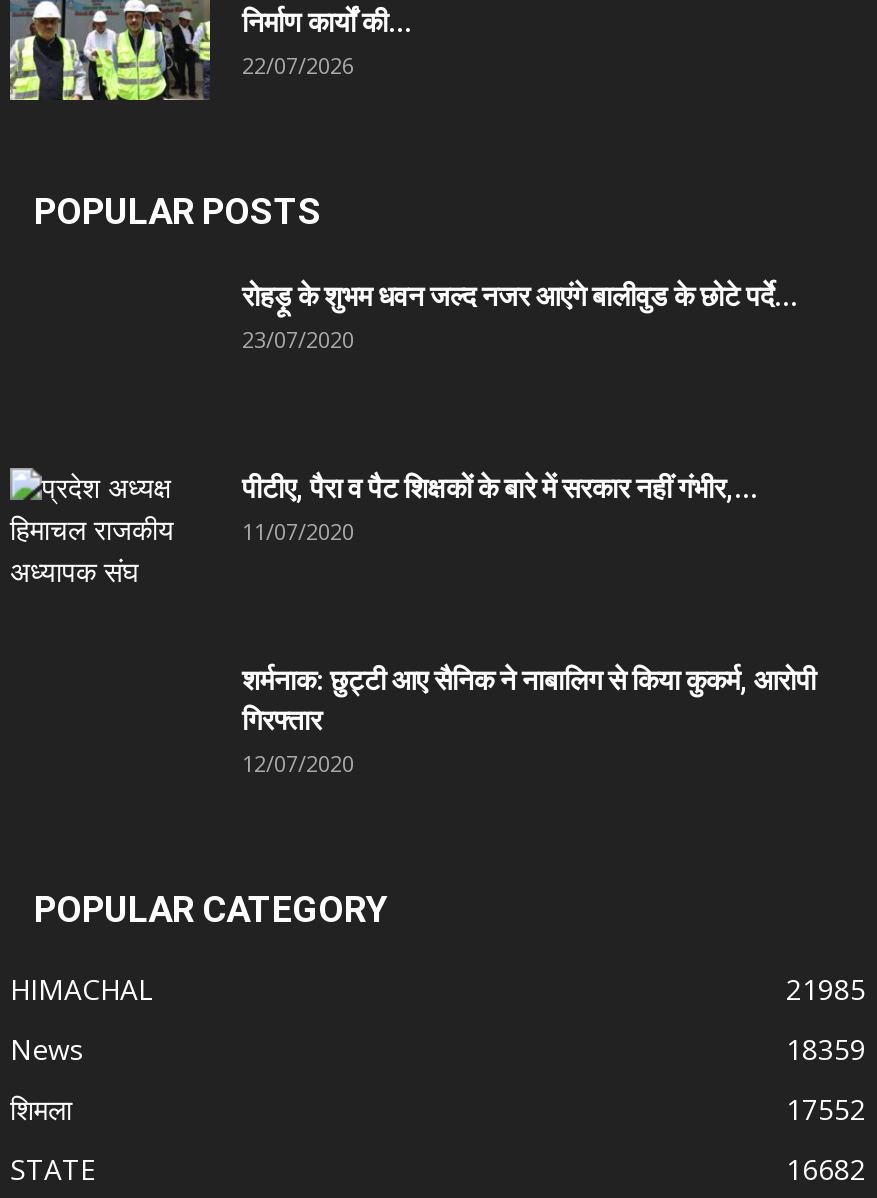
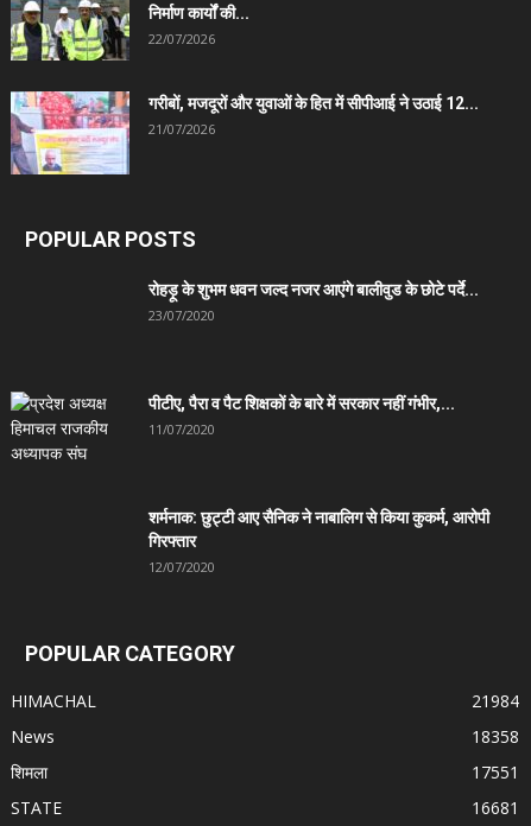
none -> [11,90,479,176] [image] | गरीबों, मजदूरों और युवाओं के हित में सीपीआई ने उठाई 12... | 21/07/2026
[786,970,866,1008] 21985 -> [472,689,519,712] 21984
[786,1030,866,1068] 18359 -> [472,725,519,747] 18358
[786,1090,866,1128] 17552 -> [472,760,519,783] 17551
[786,1150,866,1188] 16682 -> [472,796,519,819] 16681

